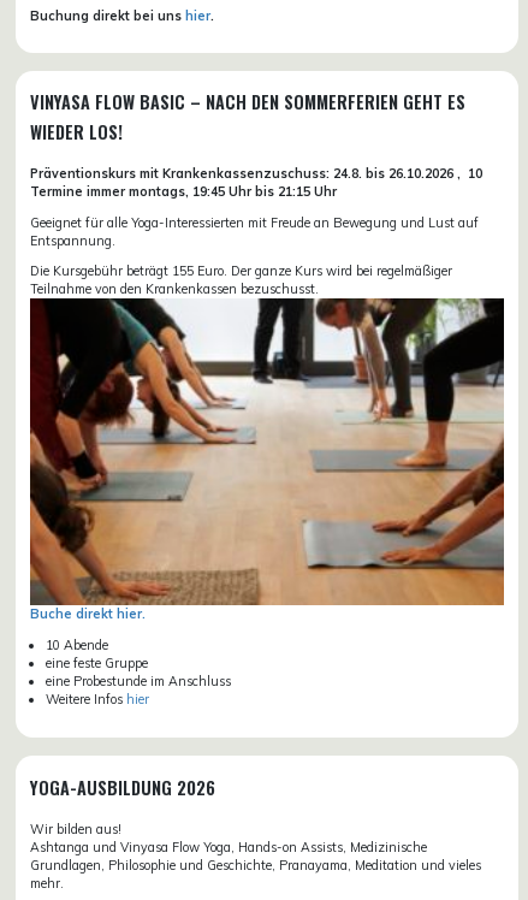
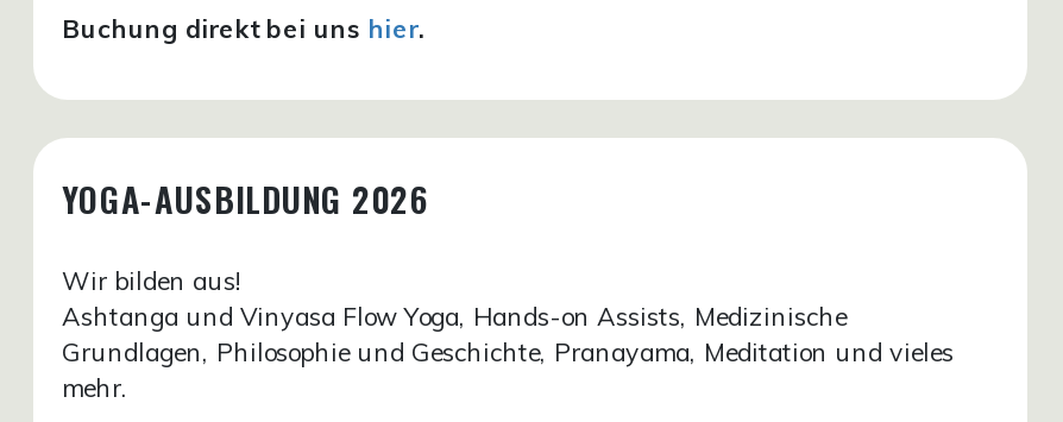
[29,90,505,606] [image] | VINYASA FLOW BASIC – NACH DEN SOMMERFERIEN GEHT ES | WIEDER LOS! | Präventionskurs mit Krankenkassenzuschuss: 24.8. bis 26.10.2026 , 10 | Termine immer montags, 19:45 Uhr bis 21:15 Uhr | Geeignet für alle Yoga-Interessierten mit Freude an Bewegung und Lust auf | Entspannung. | Die Kursgebühr beträgt 155 Euro. Der ganze Kurs wird bei regelmäßiger | Teilnahme von den Krankenkassen bezuschusst. -> none
[30,605,231,707] Buche direkt hier. | 10 Abende | eine feste Gruppe | eine Probestunde im Anschluss | Weitere Infos hier -> none

